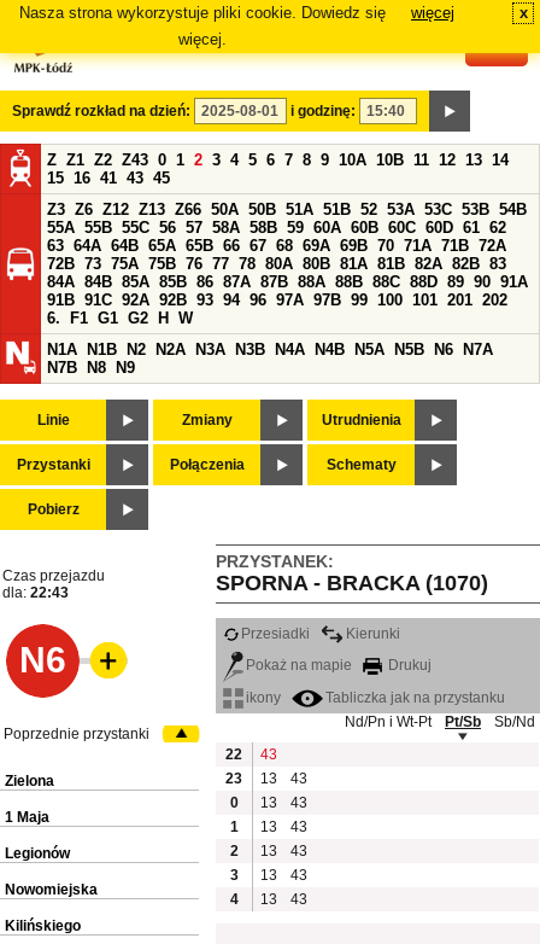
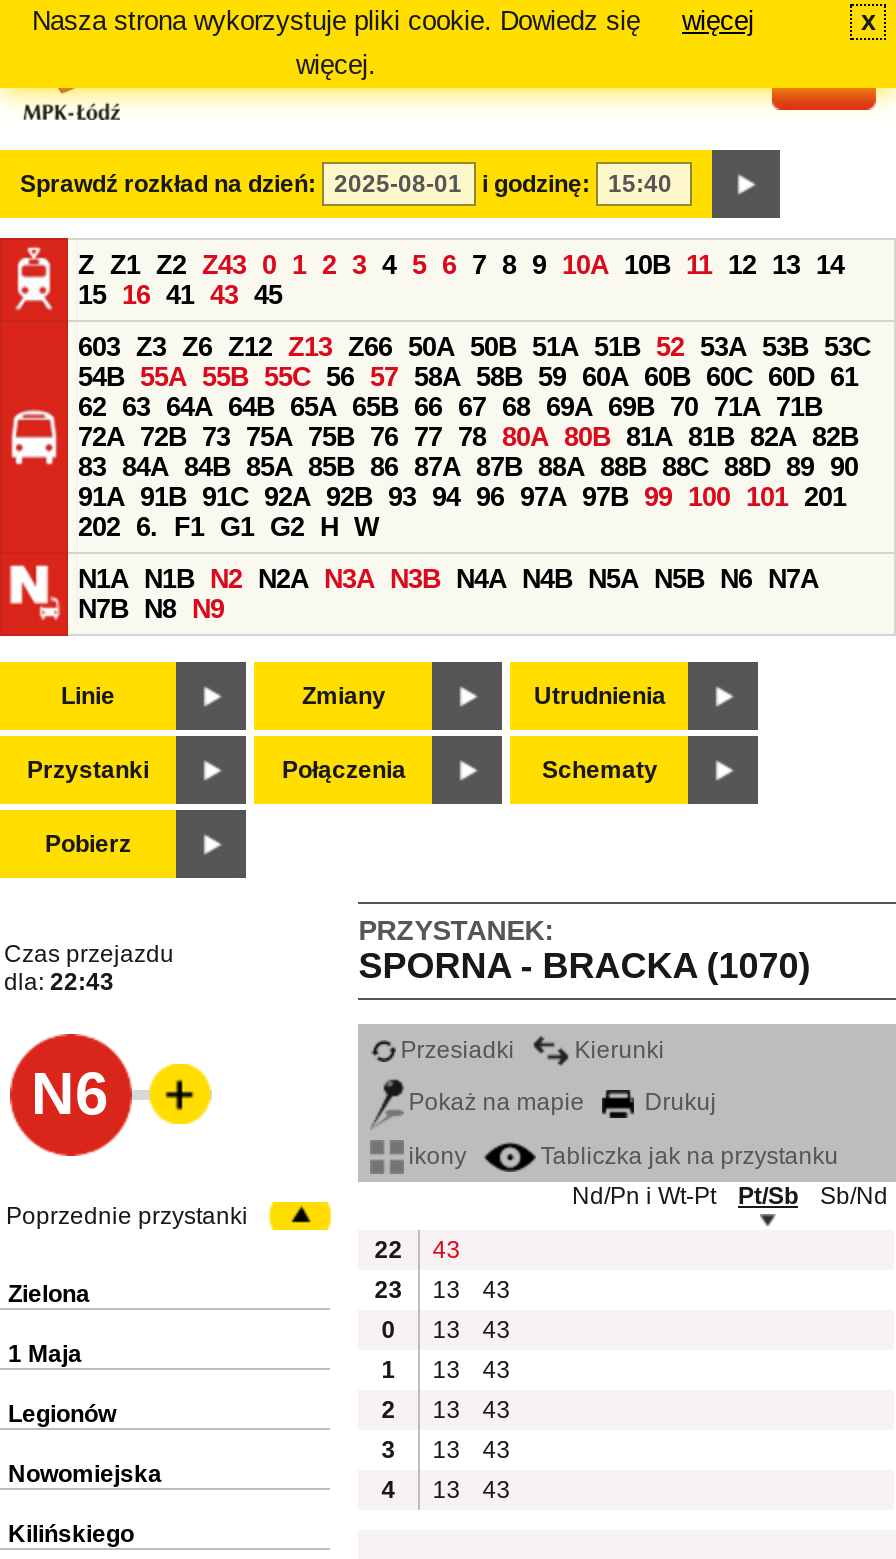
[47,200,528,327] Z3 Z6 Z12 Z13 Z66 50A 50B 51A 51B 52 53A 53C 53B 54B | 55A 55B 55C 56 57 58A 58B 59 60A 60B 60C 60D 61 62 | 63 64A 64B 65A 65B 66 67 68 69A 69B 70 71A 71B 72A | 72B 73 75A 75B 76 77 78 80A 80B 81A 81B 82A 82B 83 | 84A 84B 85A 85B 86 87A 87B 88A 88B 88C 88D 89 90 91A | 91B 91C 92A 92B 93 94 96 97A 97B 99 100 101 201 202 | 6. F1 G1 G2 H W -> [78,332,870,542] 603 Z3 Z6 Z12 Z13 Z66 50A 50B 51A 51B 52 53A 53B 53C | 54B 55A 55B 55C 56 57 58A 58B 59 60A 60B 60C 60D 61 | 62 63 64A 64B 65A 65B 66 67 68 69A 69B 70 71A 71B | 72A 72B 73 75A 75B 76 77 78 80A 80B 81A 81B 82A 82B | 83 84A 84B 85A 85B 86 87A 87B 88A 88B 88C 88D 89 90 | 91A 91B 91C 92A 92B 93 94 96 97A 97B 99 100 101 201 | 202 6. F1 G1 G2 H W

